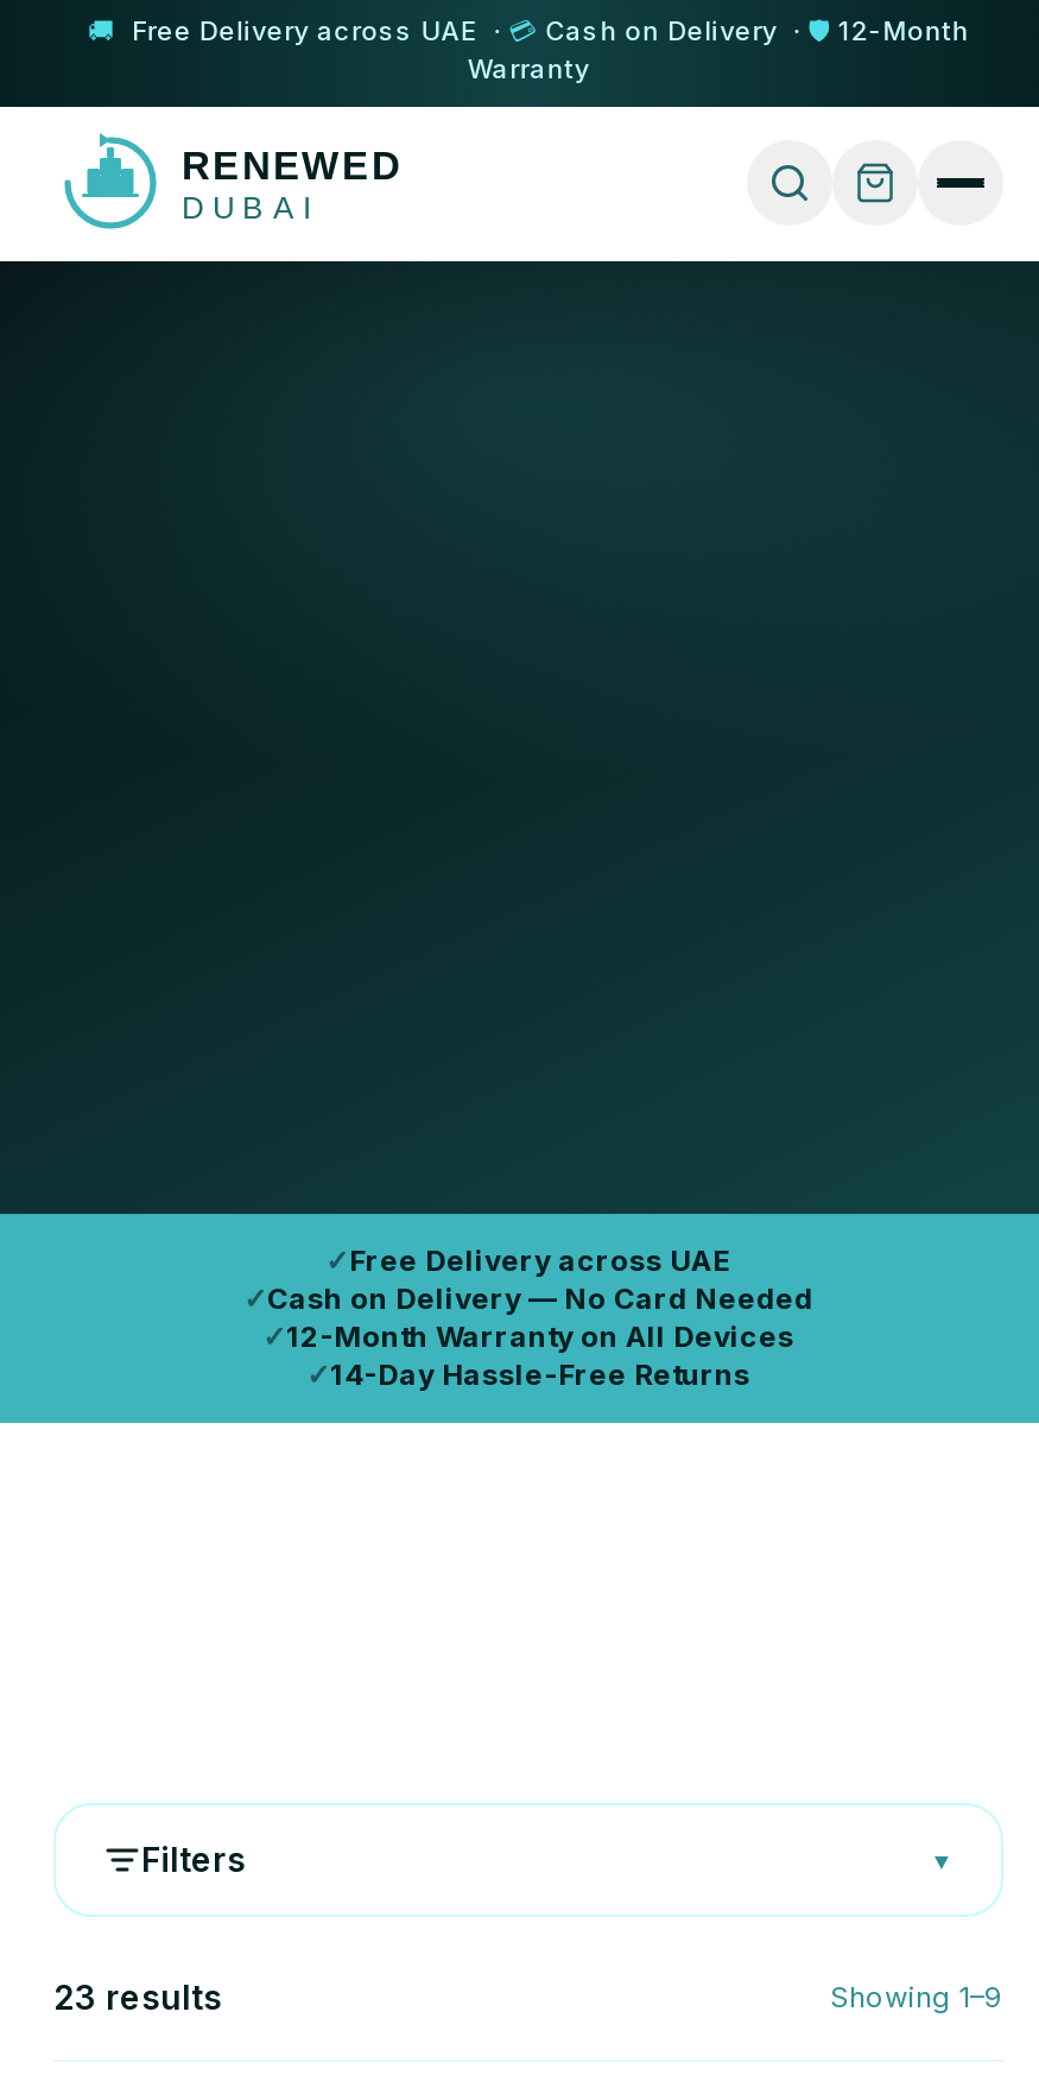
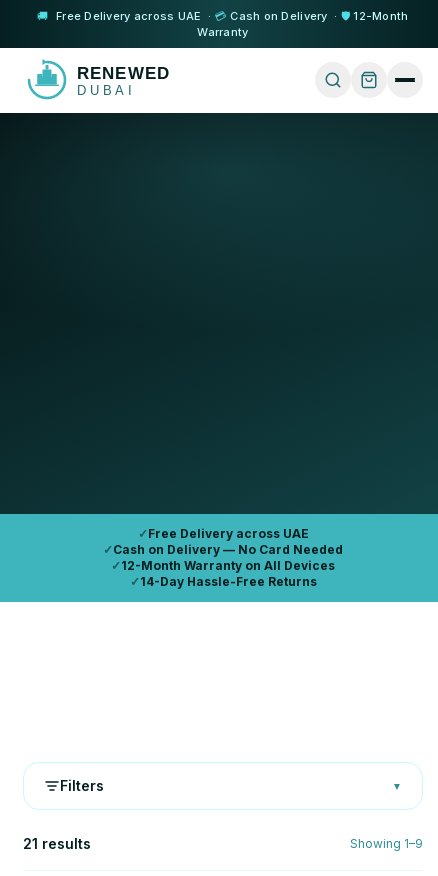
[53,1976,222,2017] 23 results -> [23,835,91,852] 21 results

